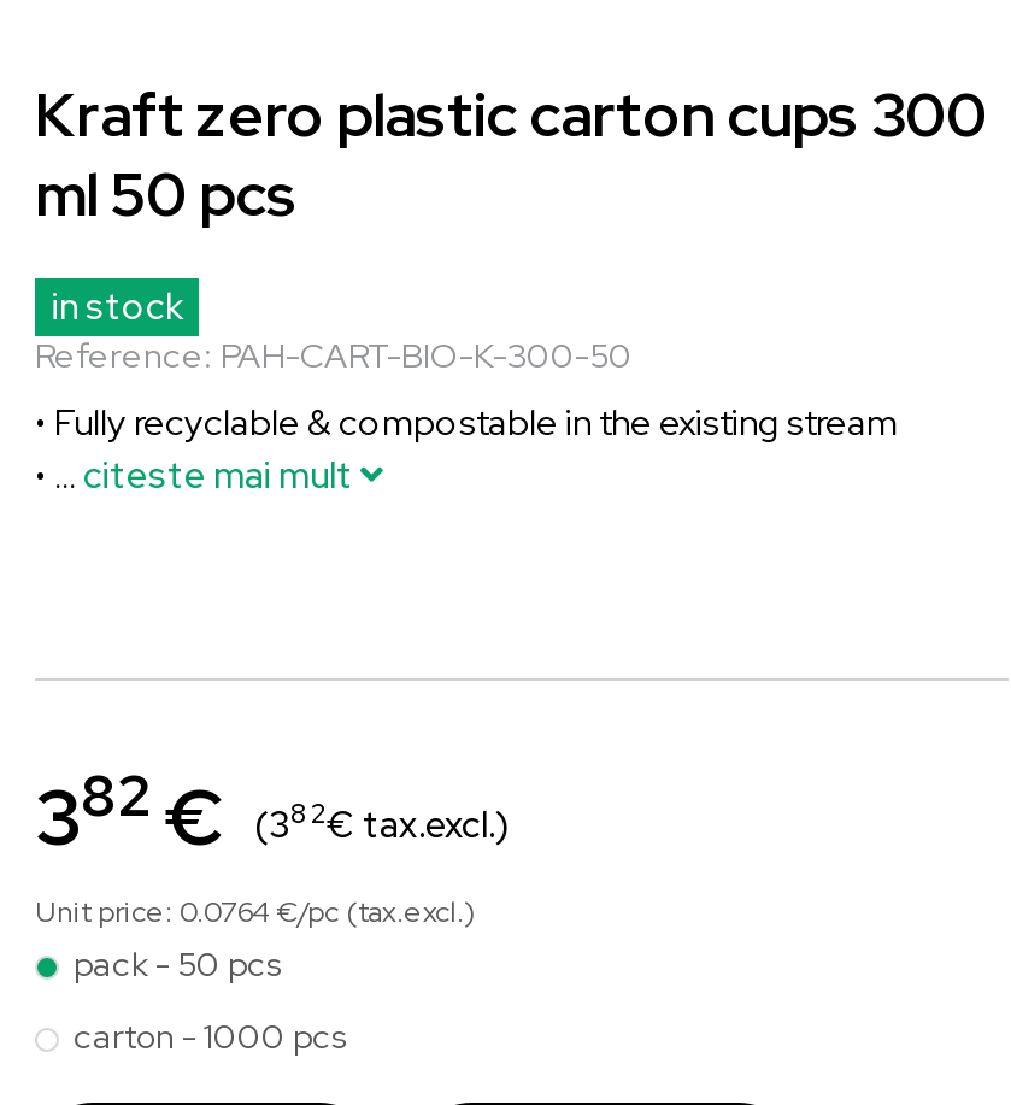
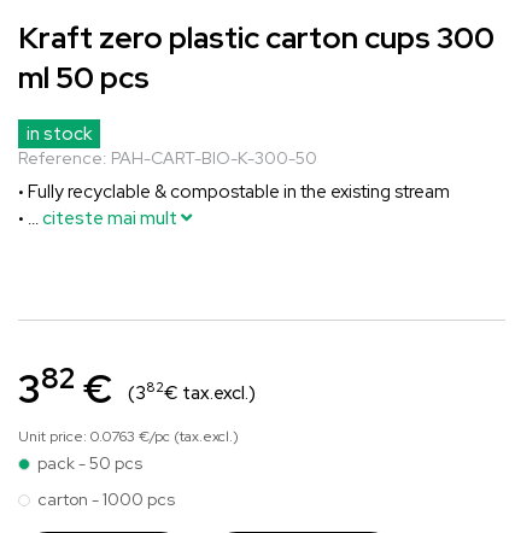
[35,893,476,931] Unit price: 0.0764 €/pc (tax.excl.) -> [18,427,239,446] Unit price: 0.0763 €/pc (tax.excl.)

